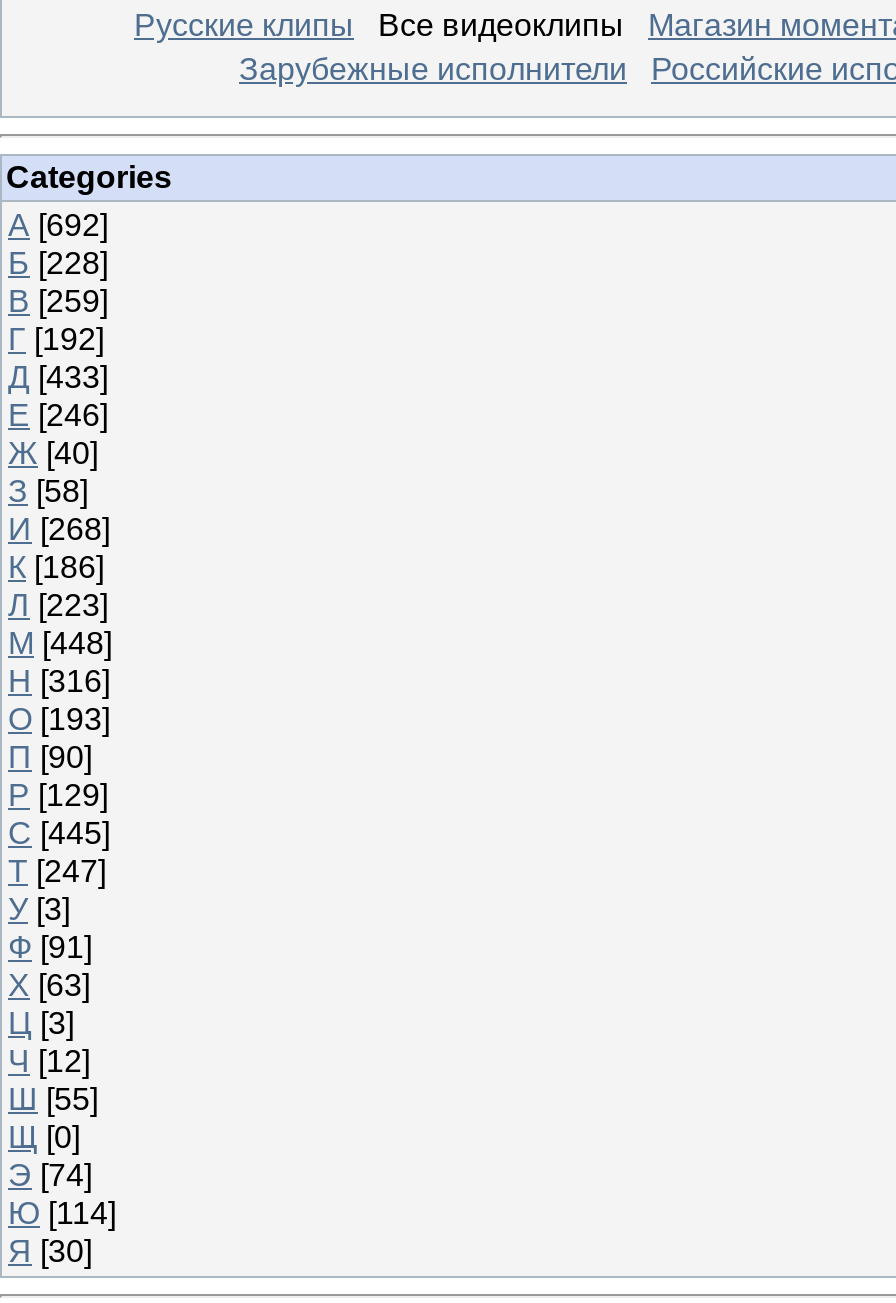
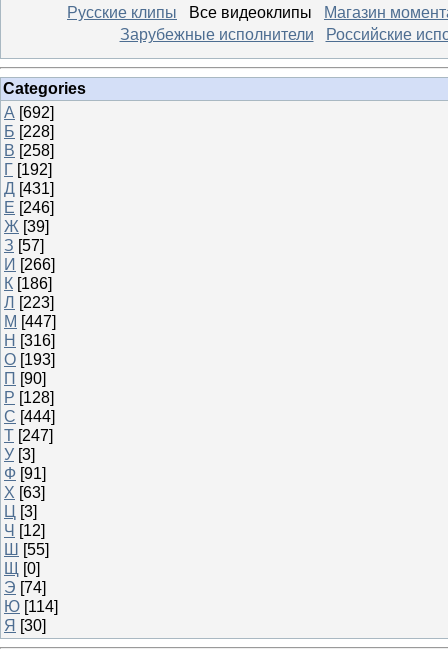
[8,284,108,318] В [259] -> [4,142,54,159] В [258]
[8,360,108,394] Д [433] -> [4,180,54,197] Д [431]
[8,436,98,470] Ж [40] -> [4,218,49,235] Ж [39]
[8,474,88,508] З [58] -> [4,237,44,254] З [57]
[8,512,110,546] И [268] -> [4,256,55,273] И [266]
[8,626,112,660] М [448] -> [4,313,56,330] М [447]
[8,778,108,812] Р [129] -> [4,389,54,406] Р [128]
[8,816,110,850] С [445] -> [4,408,55,425] С [444]

